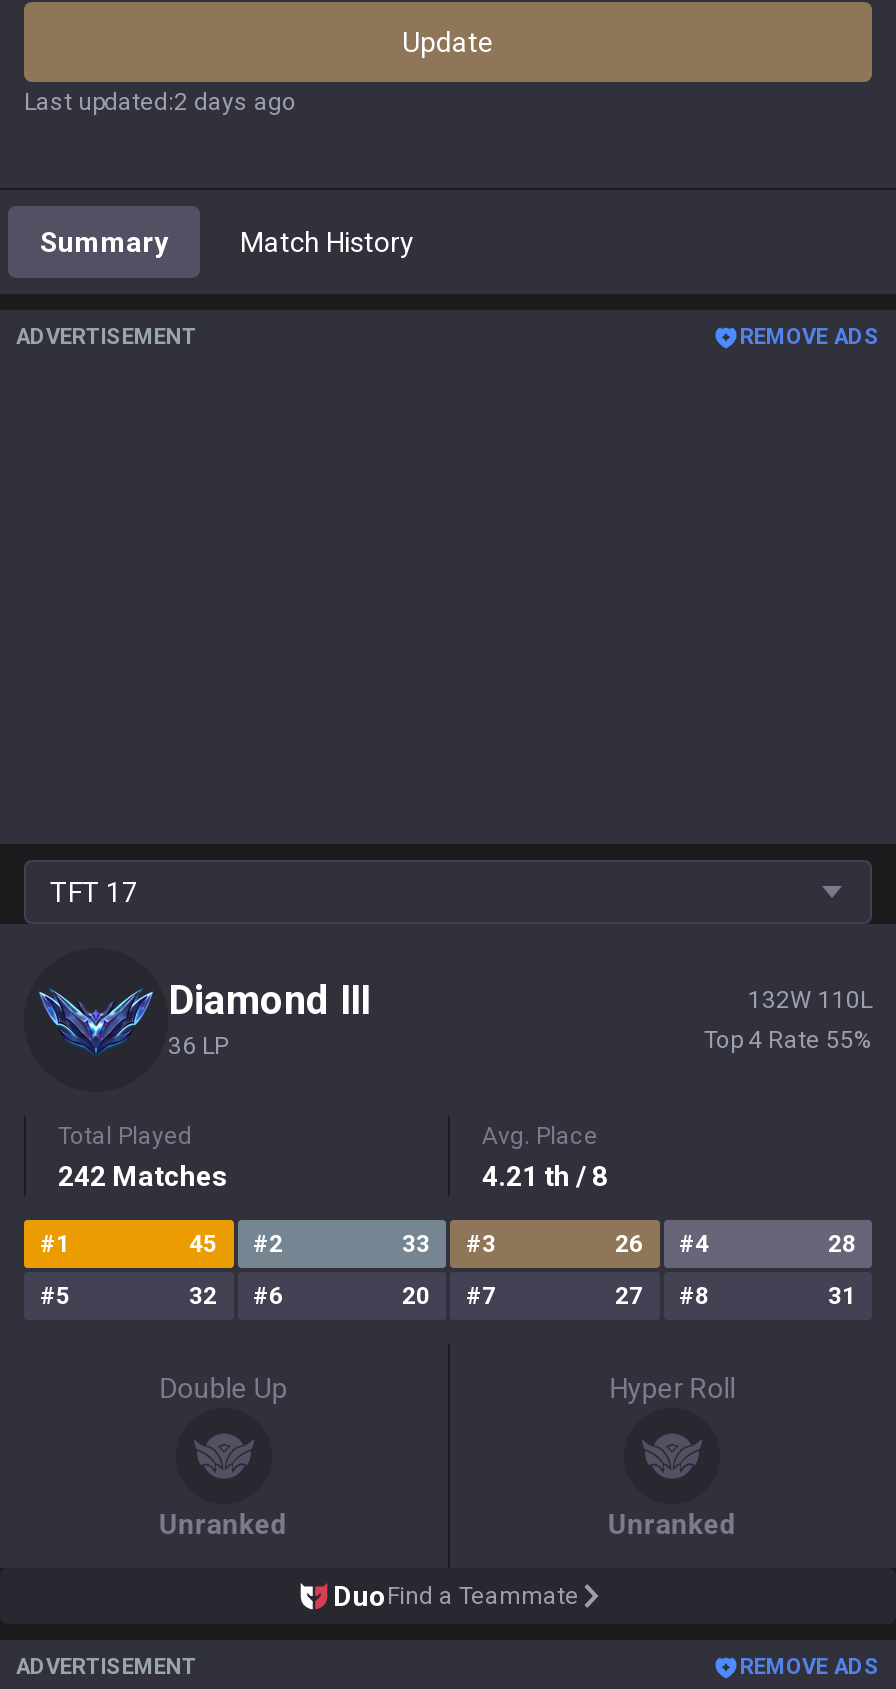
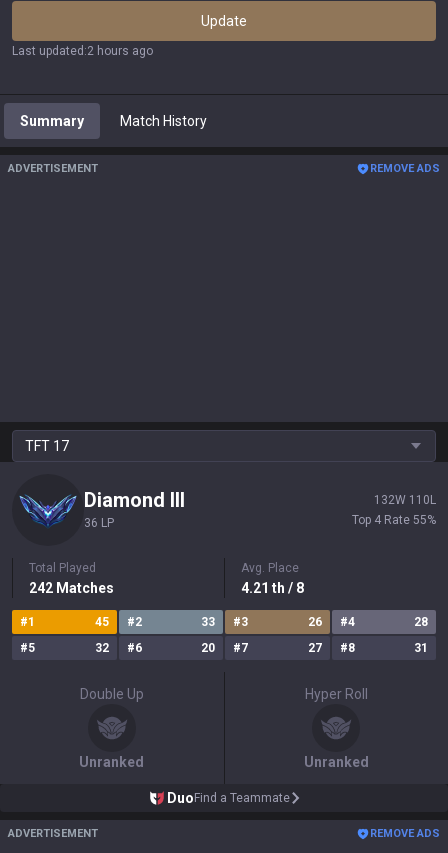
[24,88,296,116] Last updated:2 days ago -> [12,44,153,58] Last updated:2 hours ago

